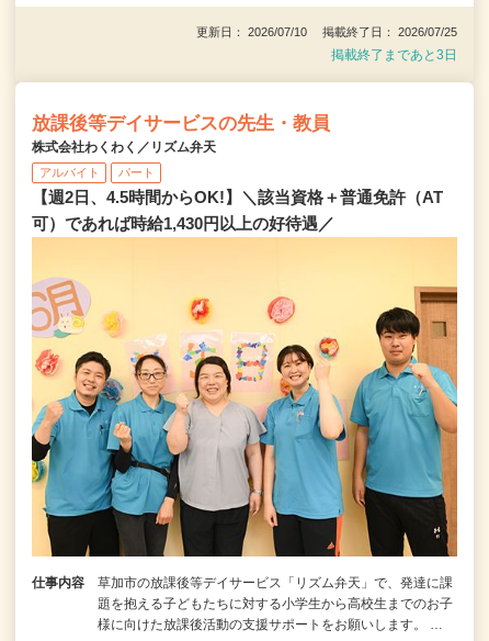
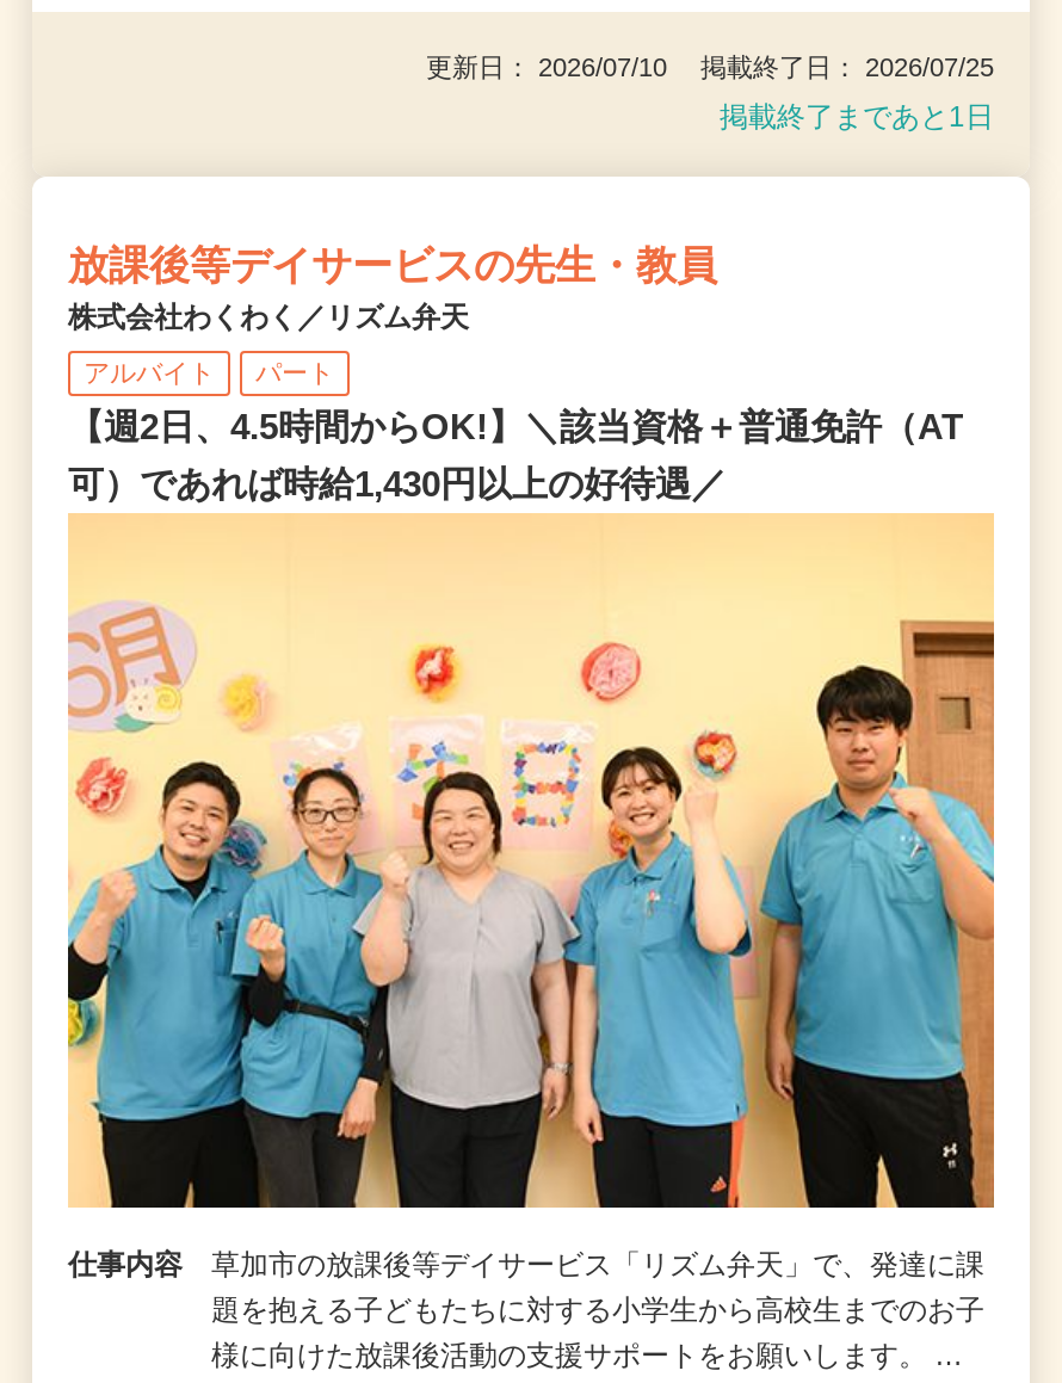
[331,47,457,62] 掲載終了まであと3日 -> [720,100,994,134] 掲載終了まであと1日

